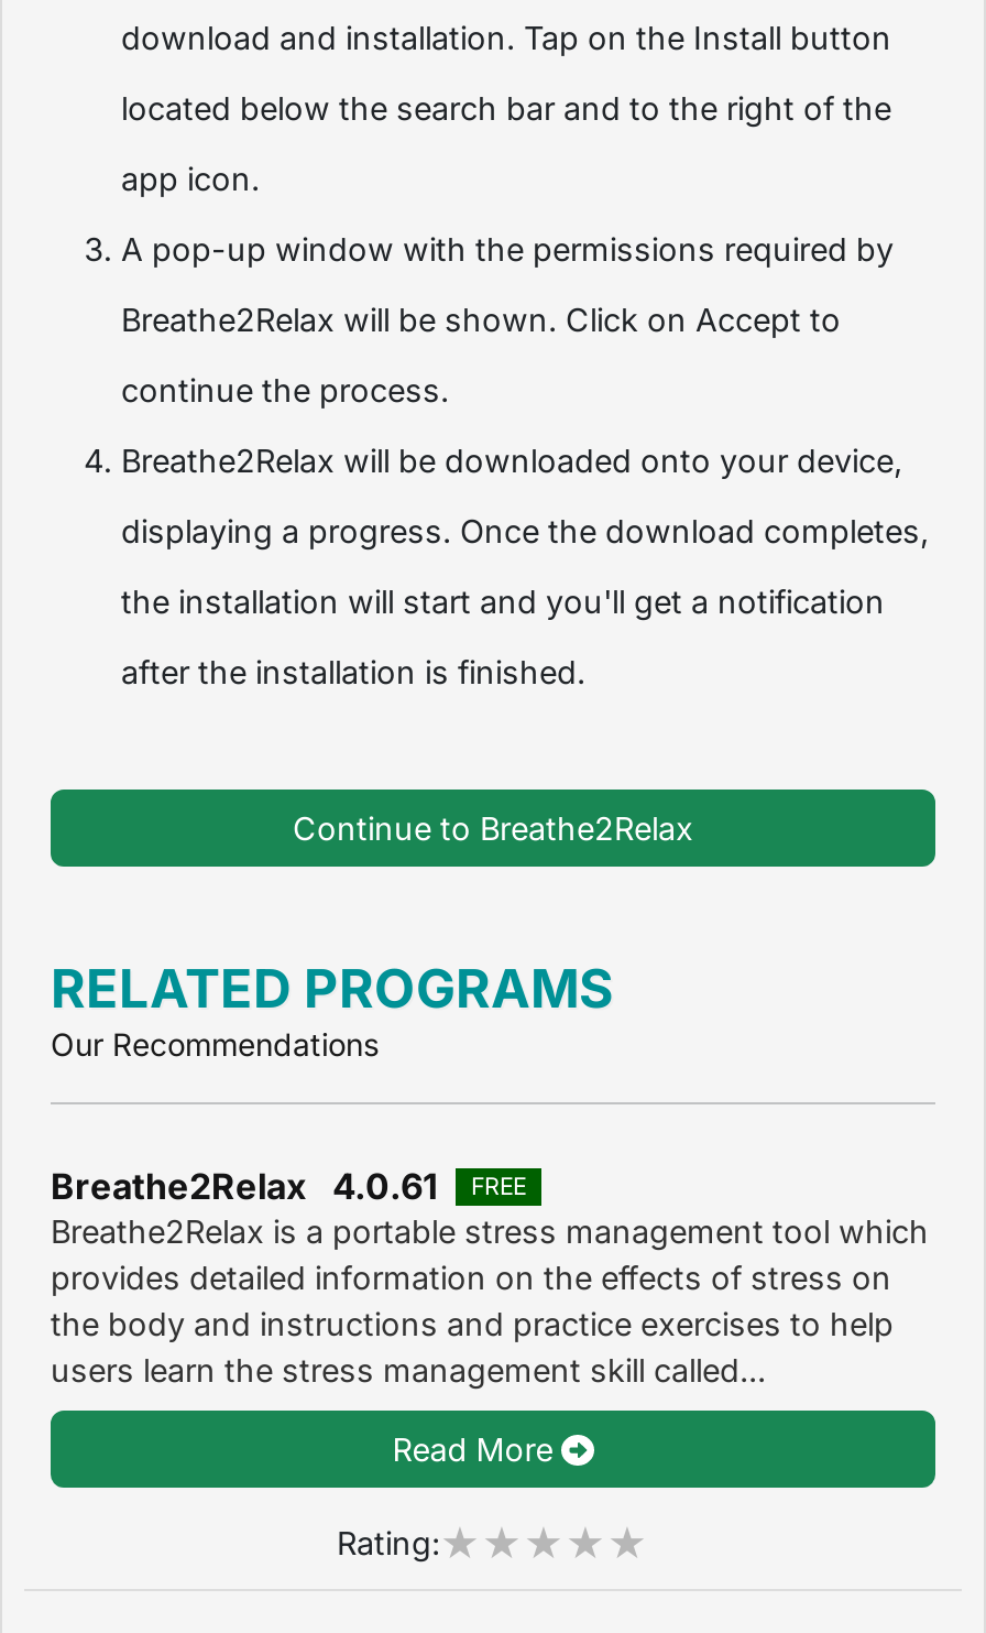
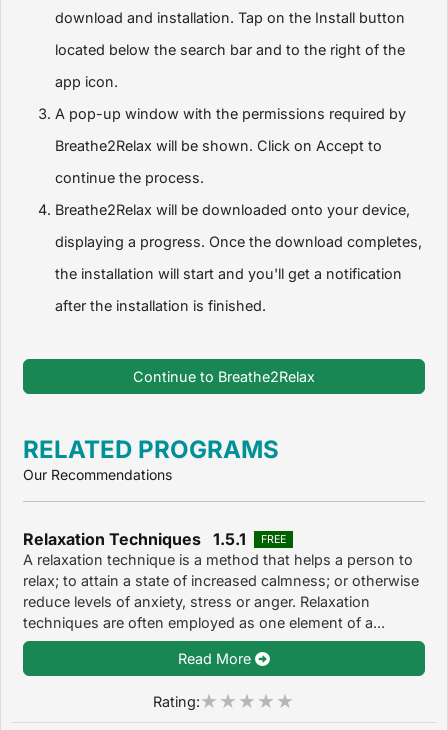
[51,1164,438,1208] Breathe2Relax 4.0.61 -> [23,529,246,549] Relaxation Techniques 1.5.1
[51,1213,929,1389] Breathe2Relax is a portable stress management tool which | provides detailed information on the effects of stress on | the body and instructions and practice exercises to help | users learn the stress management skill called... -> [23,551,419,631] A relaxation technique is a method that helps a person to | relax; to attain a state of increased calmness; or otherwise | reduce levels of anxiety, stress or anger. Relaxation | techniques are often employed as one element of a...

